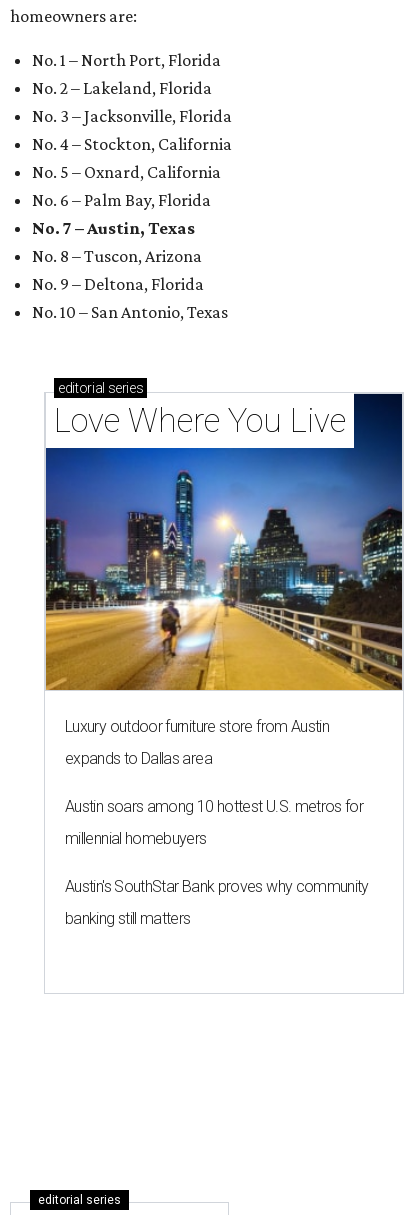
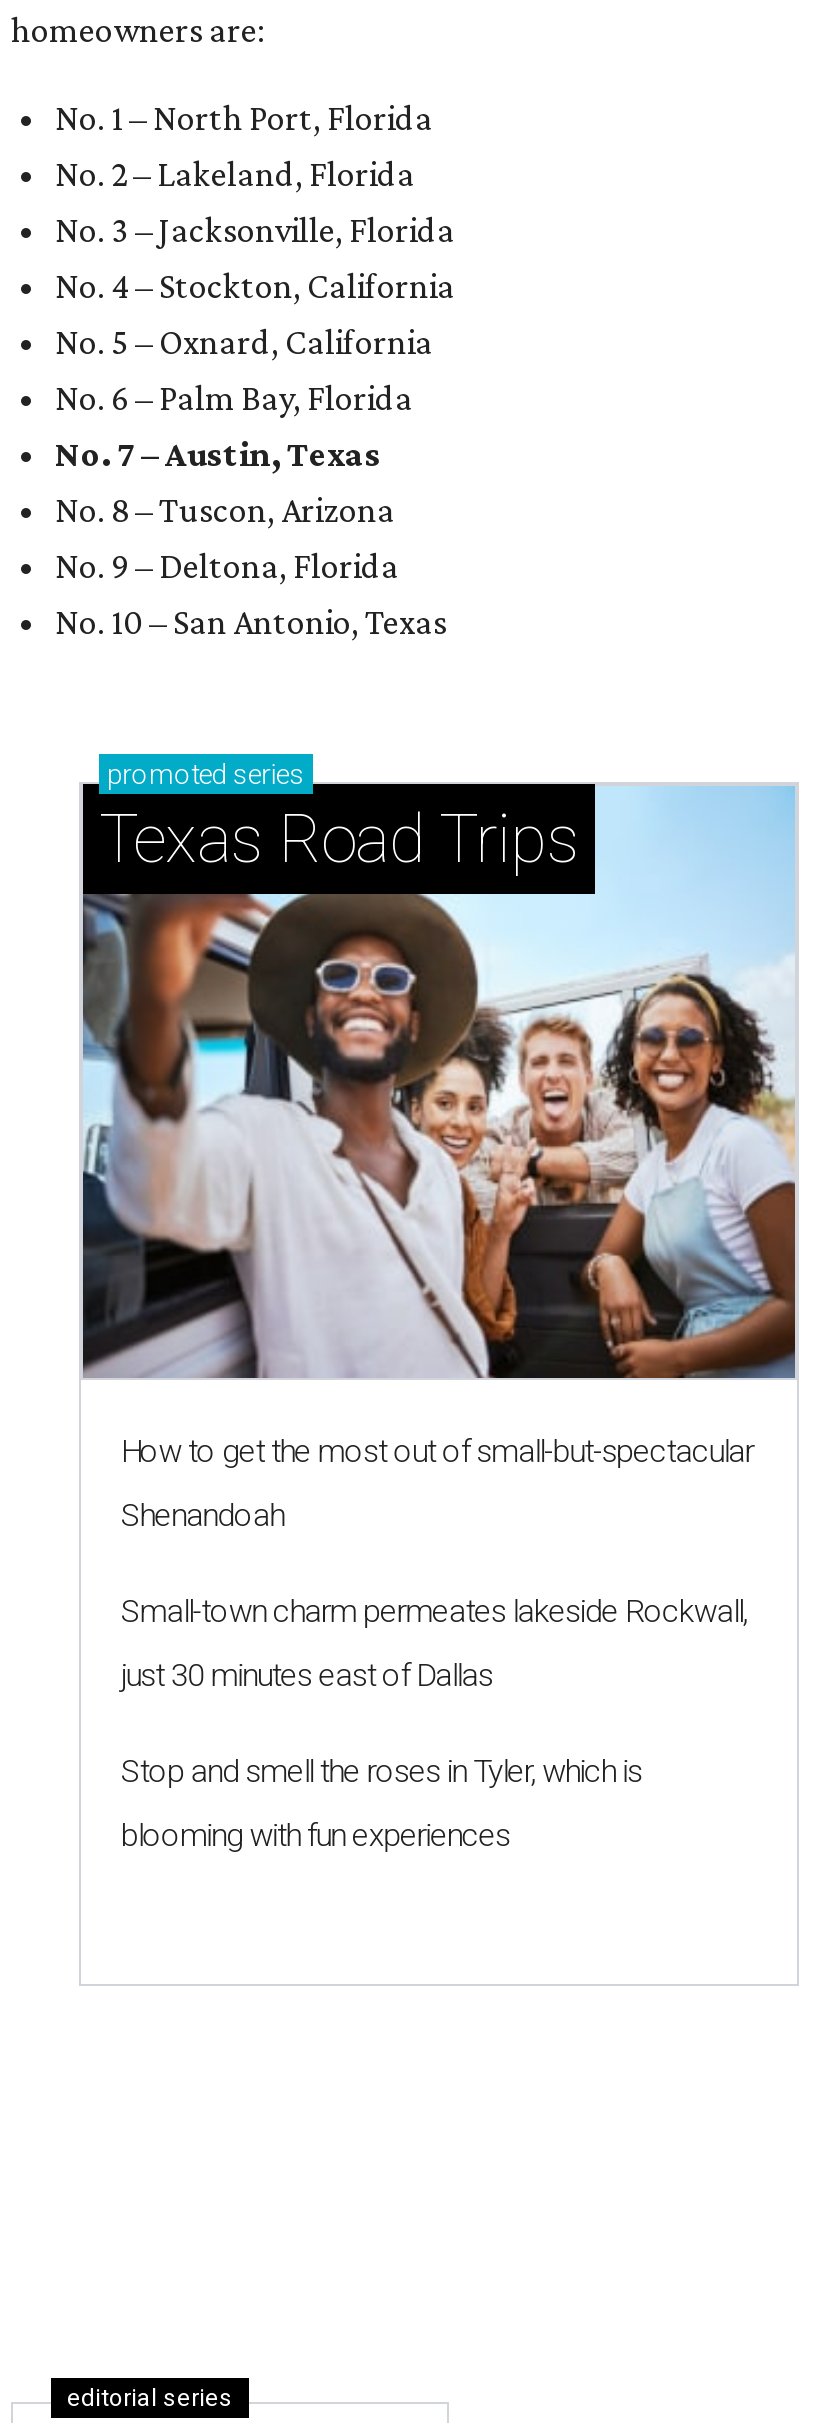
[45,380,403,691] [image] | editorial series | Love Where You Live -> [81,758,797,1380] [image] | promoted series | Texas Road Trips
[65,717,329,736] Luxury outdoor furniture store from Austin -> [121,1432,754,1470] How to get the most out of small-but-spectacular
[65,749,212,768] expands to Dallas area -> [121,1496,284,1534] Shenandoah
[65,797,363,816] Austin soars among 10 hottest U.S. metros for -> [121,1592,747,1630] Small-town charm permeates lakeside Rockwall,
[65,829,207,848] millennial homebuyers -> [121,1656,493,1694] just 30 minutes east of Dallas
[65,877,369,896] Austin's SouthStar Bank proves why community -> [121,1752,642,1790] Stop and smell the roses in Tyler, which is
[65,909,191,928] banking still matters -> [121,1816,510,1854] blooming with fun experiences

